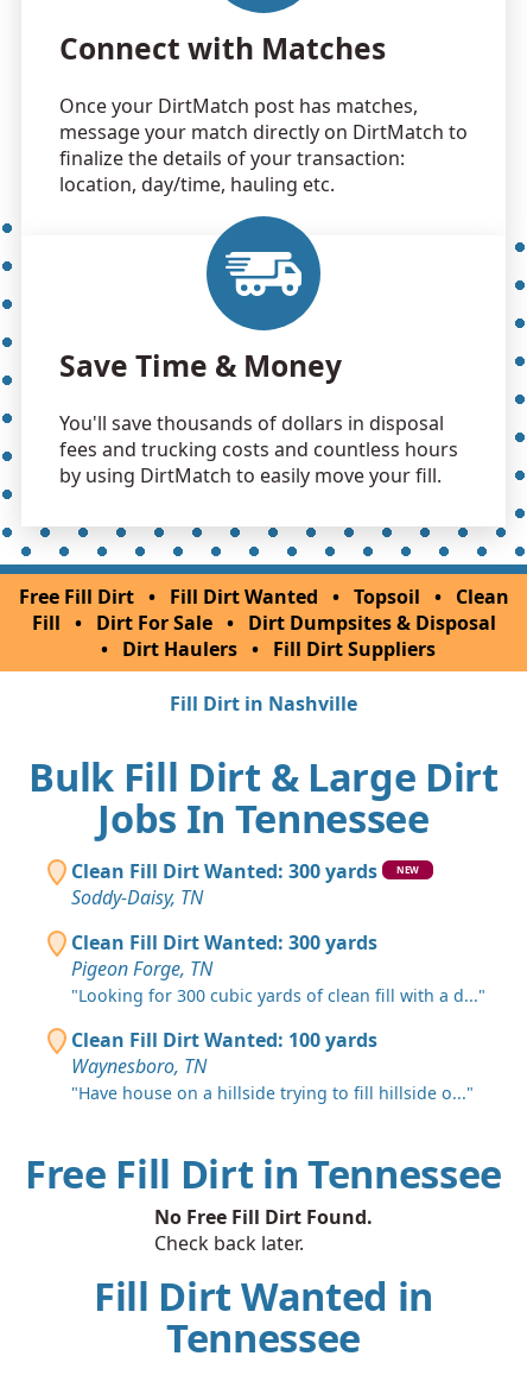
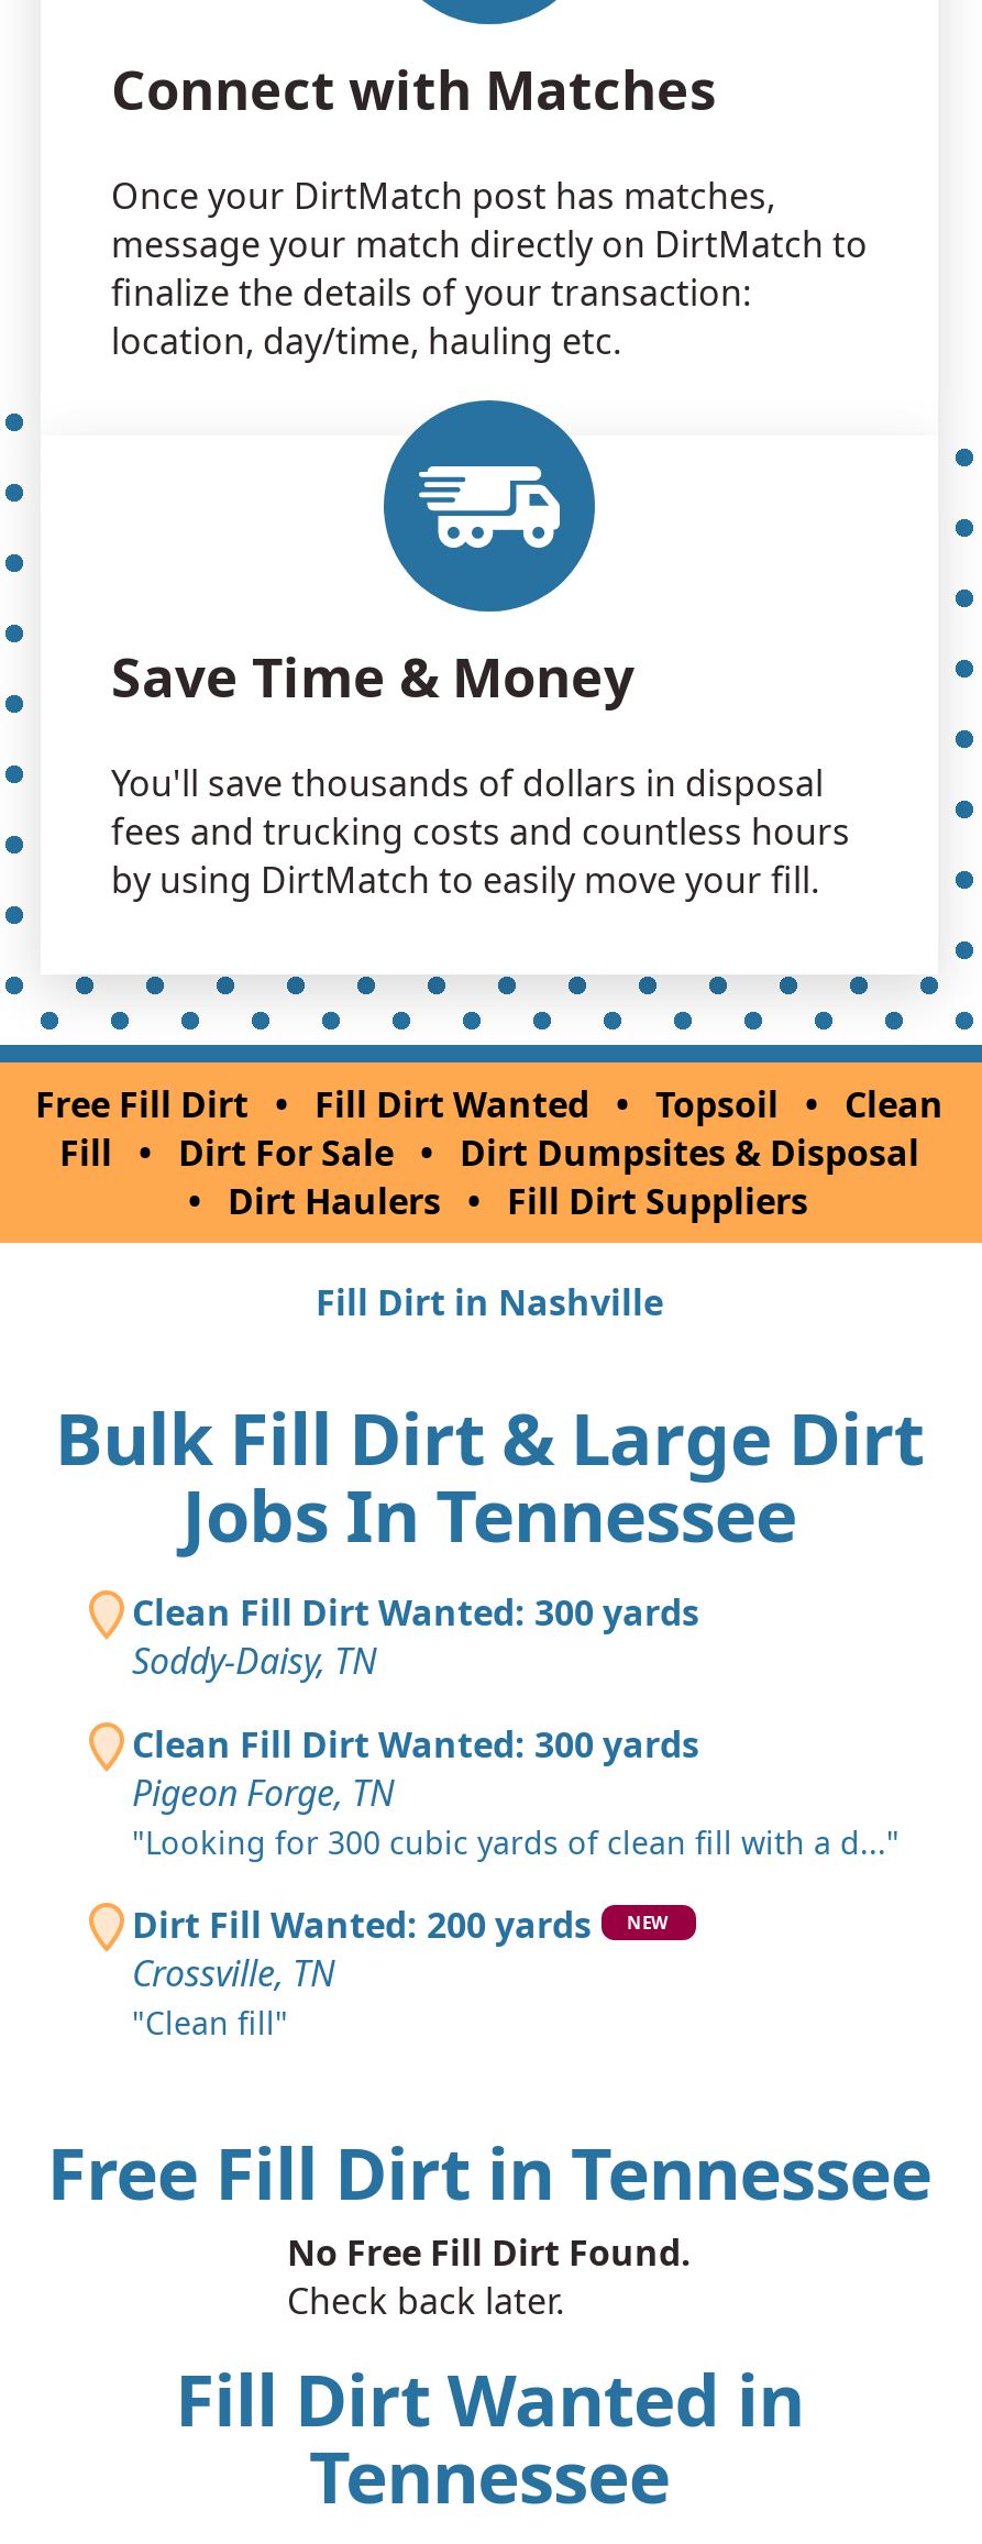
[396,863,418,876] NEW -> none
[71,1027,473,1104] Clean Fill Dirt Wanted: 100 yards | Waynesboro, TN | "Have house on a hillside trying to fill hillside o..." -> [132,1901,669,2044] Dirt Fill Wanted: 200 yards | NEW | Crossville, TN | "Clean fill"

